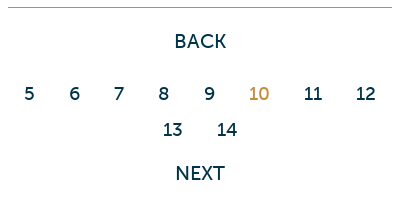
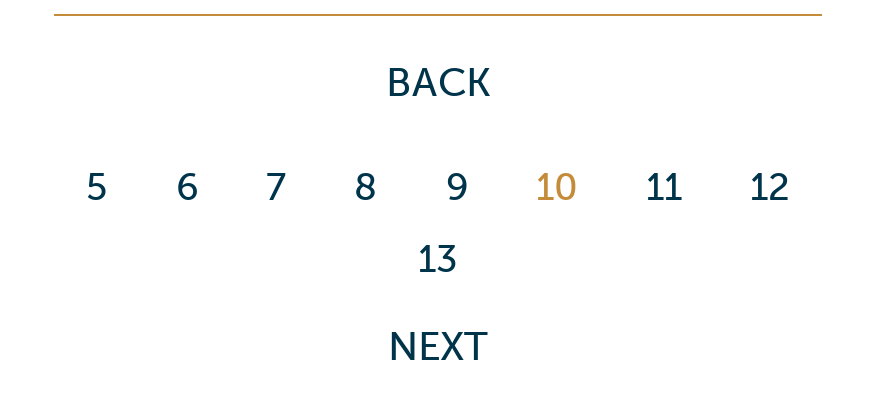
[216,118,237,141] 14 -> none

